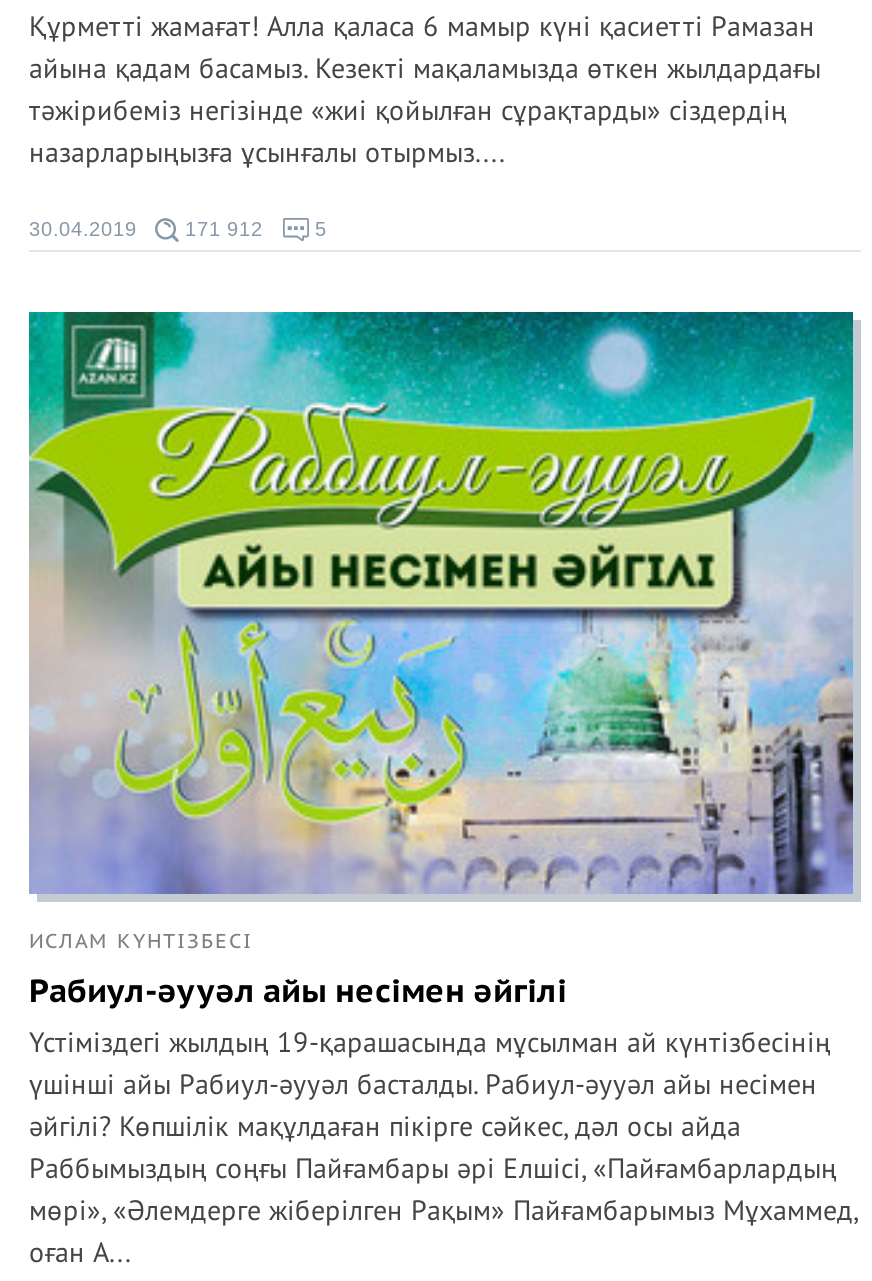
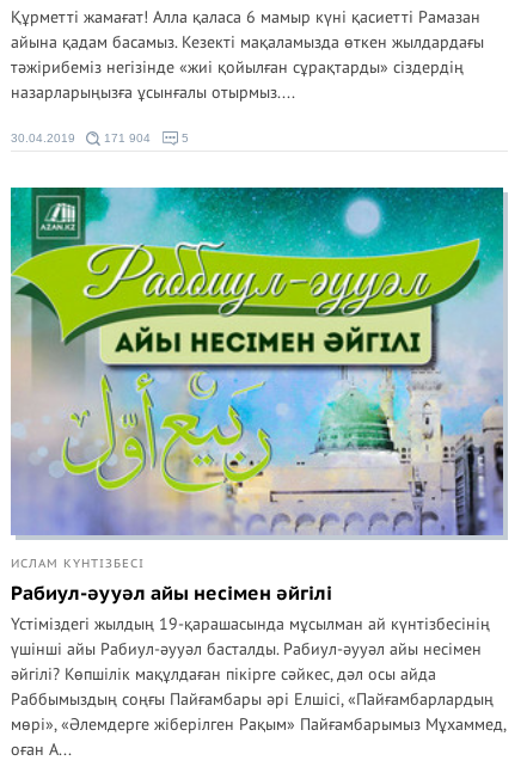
[29,218,263,240] 30.04.2019 171 912 -> [11,132,151,145] 30.04.2019 171 904

